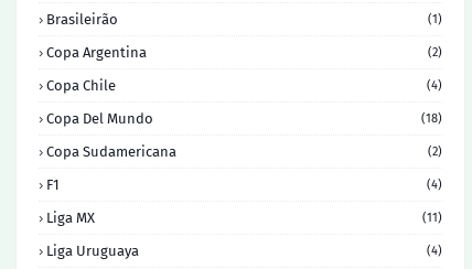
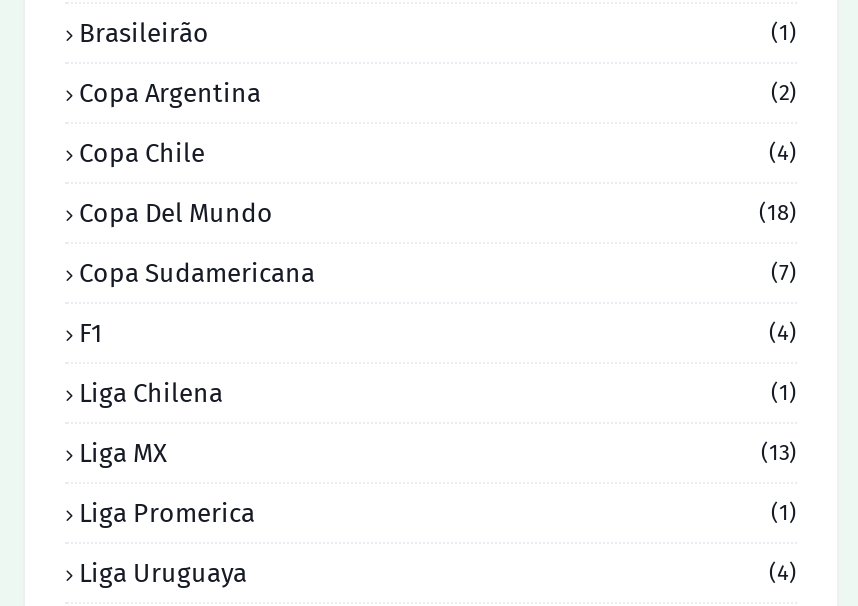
[428,144,442,159] (2) -> [771,260,797,286] (7)
none -> [79,378,797,408] Liga Chilena | (1)
[422,211,442,225] (11) -> [79,440,797,528] (13) | Liga Promerica | (1)

